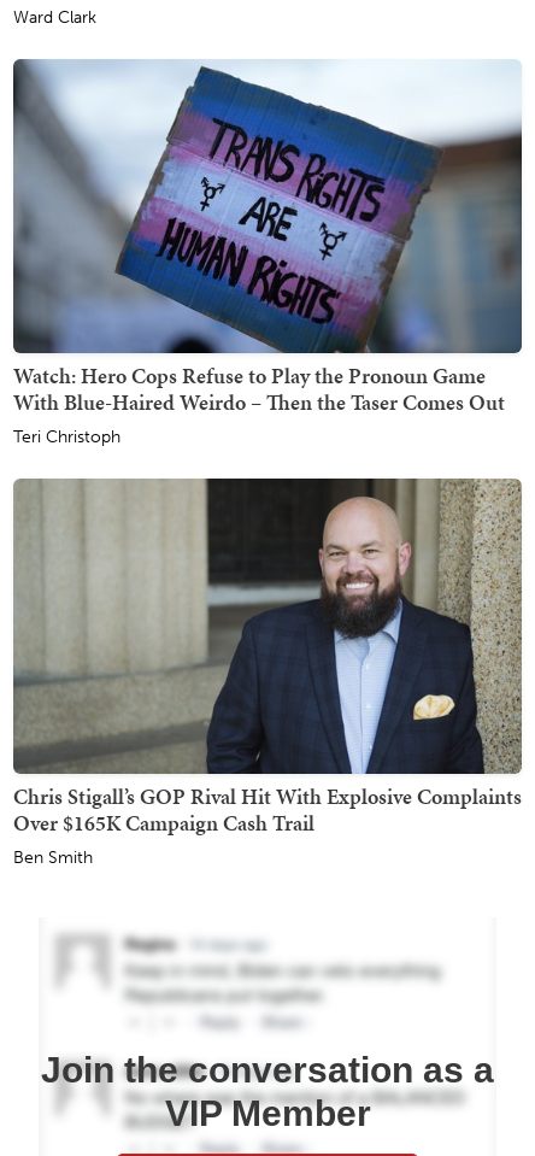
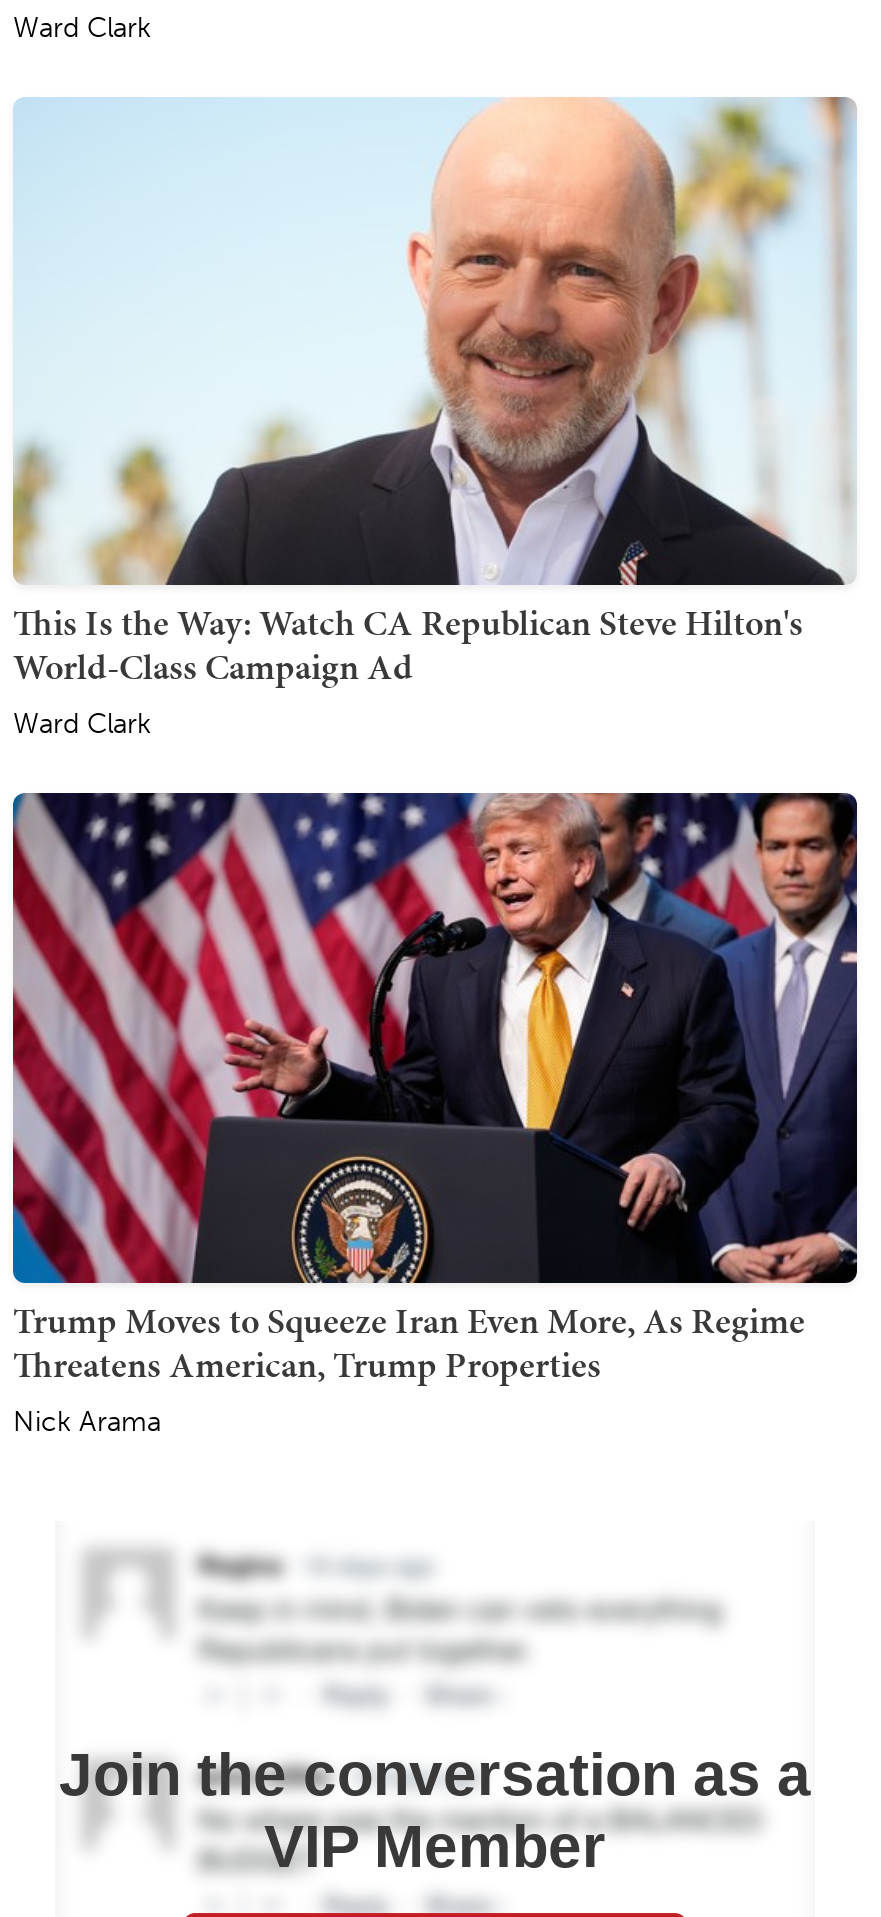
[12,58,523,448] [image] | Watch: Hero Cops Refuse to Play the Pronoun Game | With Blue-Haired Weirdo – Then the Taser Comes Out | Teri Christoph -> [11,95,857,742] [image] | This Is the Way: Watch CA Republican Steve Hilton's | World-Class Campaign Ad | Ward Clark
[12,477,523,868] [image] | Chris Stigall’s GOP Rival Hit With Explosive Complaints | Over $165K Campaign Cash Trail | Ben Smith -> [11,791,859,1440] [image] | Trump Moves to Squeeze Iran Even More, As Regime | Threatens American, Trump Properties | Nick Arama

